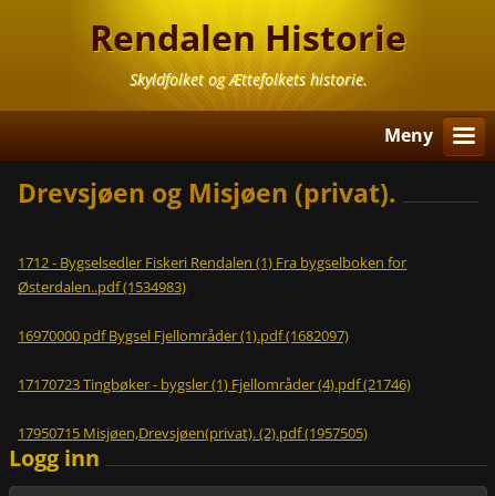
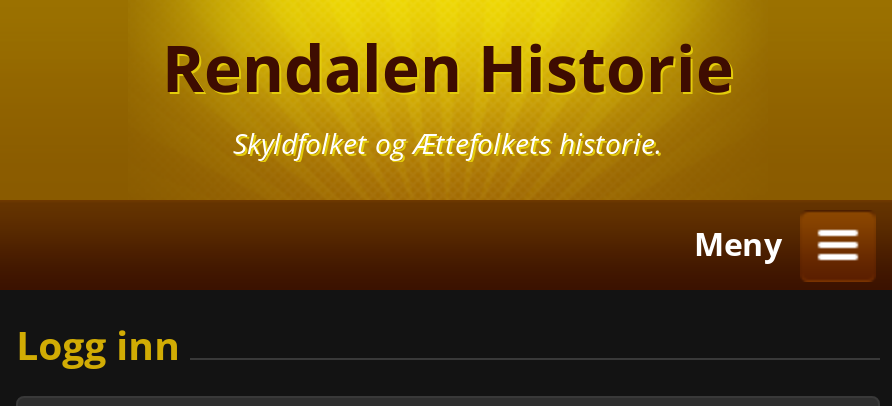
[18,176,411,443] Drevsjøen og Misjøen (privat). | 1712 - Bygselsedler Fiskeri Rendalen (1) Fra bygselboken for | Østerdalen..pdf (1534983) | 16970000 pdf Bygsel Fjellområder (1).pdf (1682097) | 17170723 Tingbøker - bygsler (1) Fjellområder (4).pdf (21746) | 17950715 Misjøen,Drevsjøen(privat). (2).pdf (1957505) -> none

